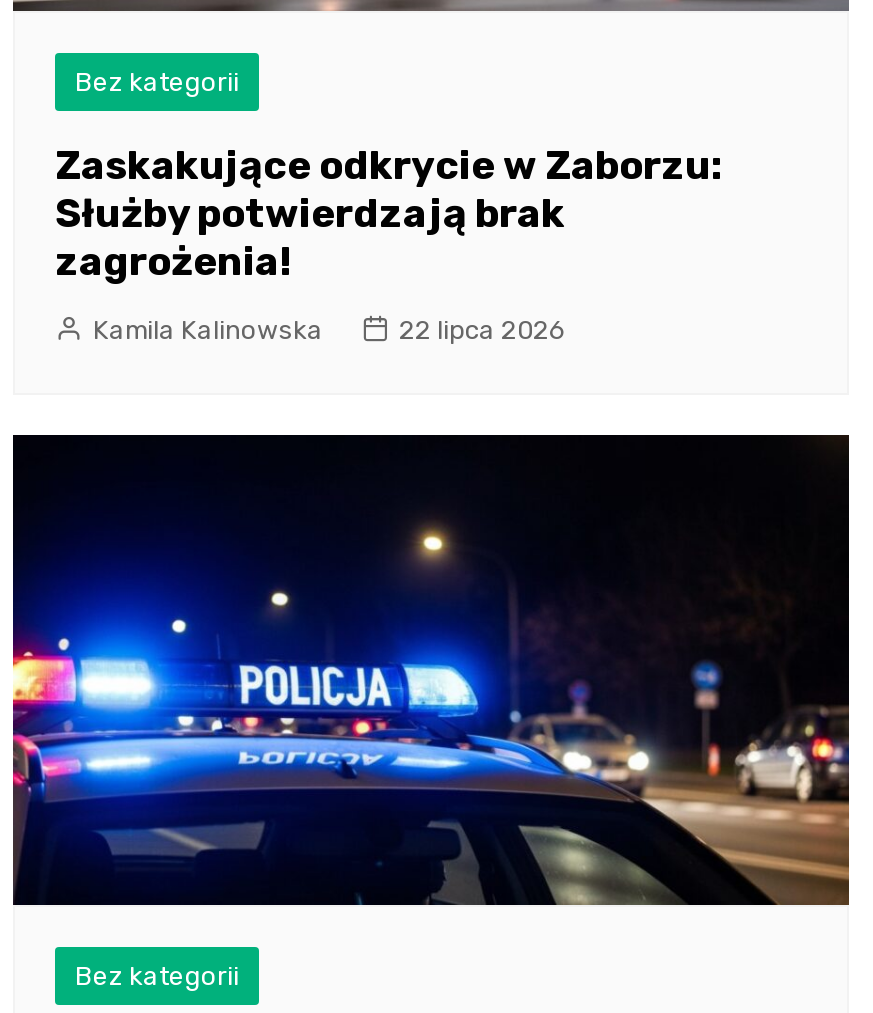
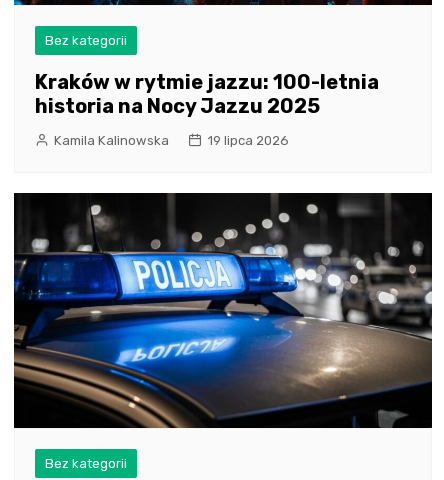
[55,140,723,284] Zaskakujące odkrycie w Zaborzu: | Służby potwierdzają brak | zagrożenia! -> [35,70,379,118] Kraków w rytmie jazzu: 100-letnia | historia na Nocy Jazzu 2025
[399,314,567,344] 22 lipca 2026 -> [207,133,289,148] 19 lipca 2026
[11,434,851,908] [image] -> [13,192,433,429] [image]

